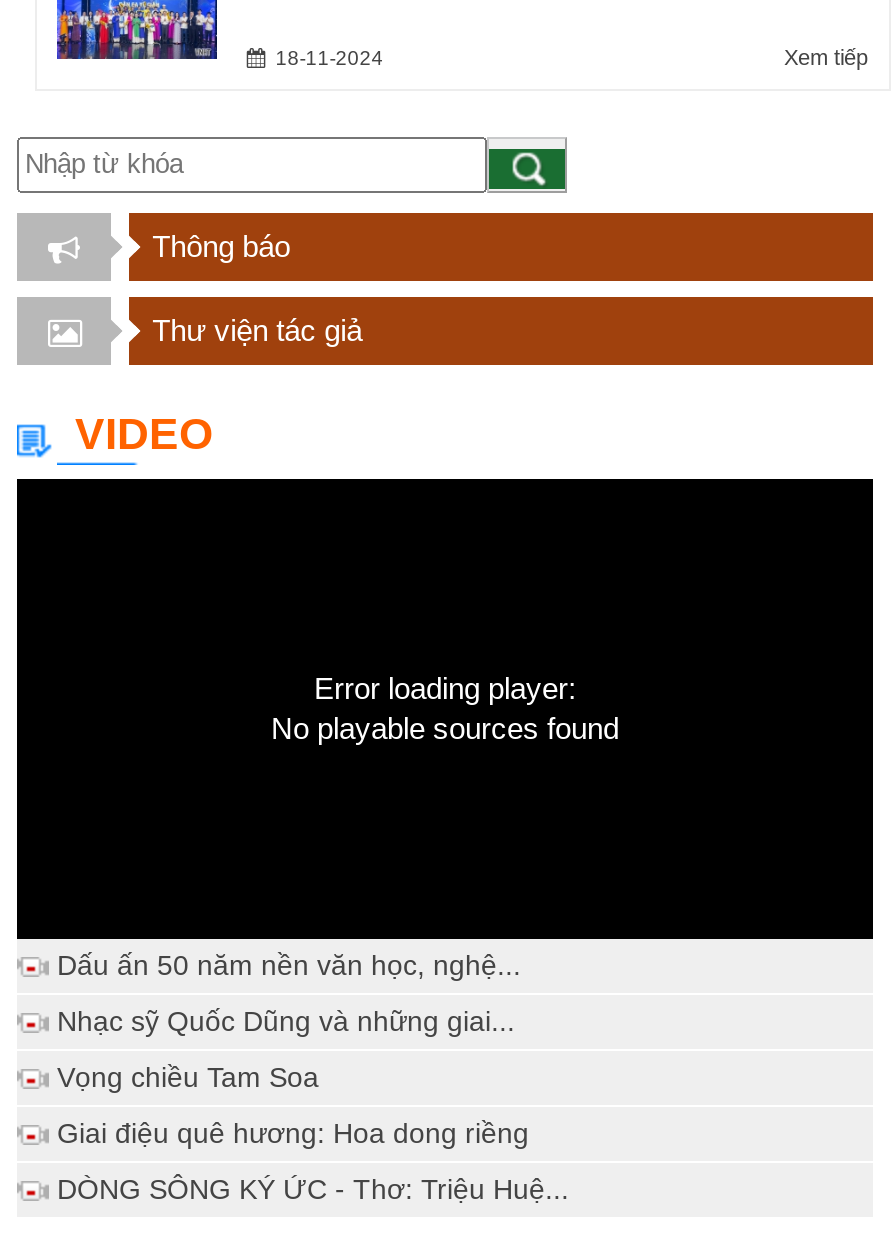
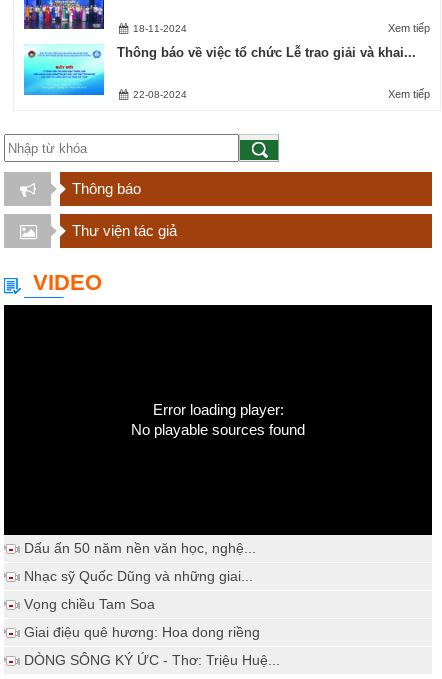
none -> [23,44,429,100] [image] | Thông báo về việc tổ chức Lễ trao giải và khai... | Xem tiếp | 22-08-2024

